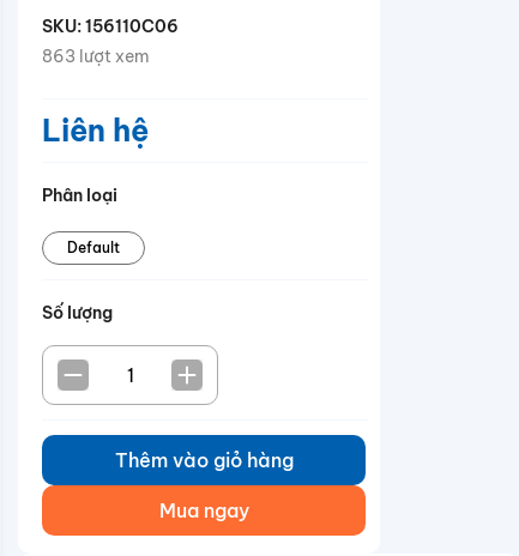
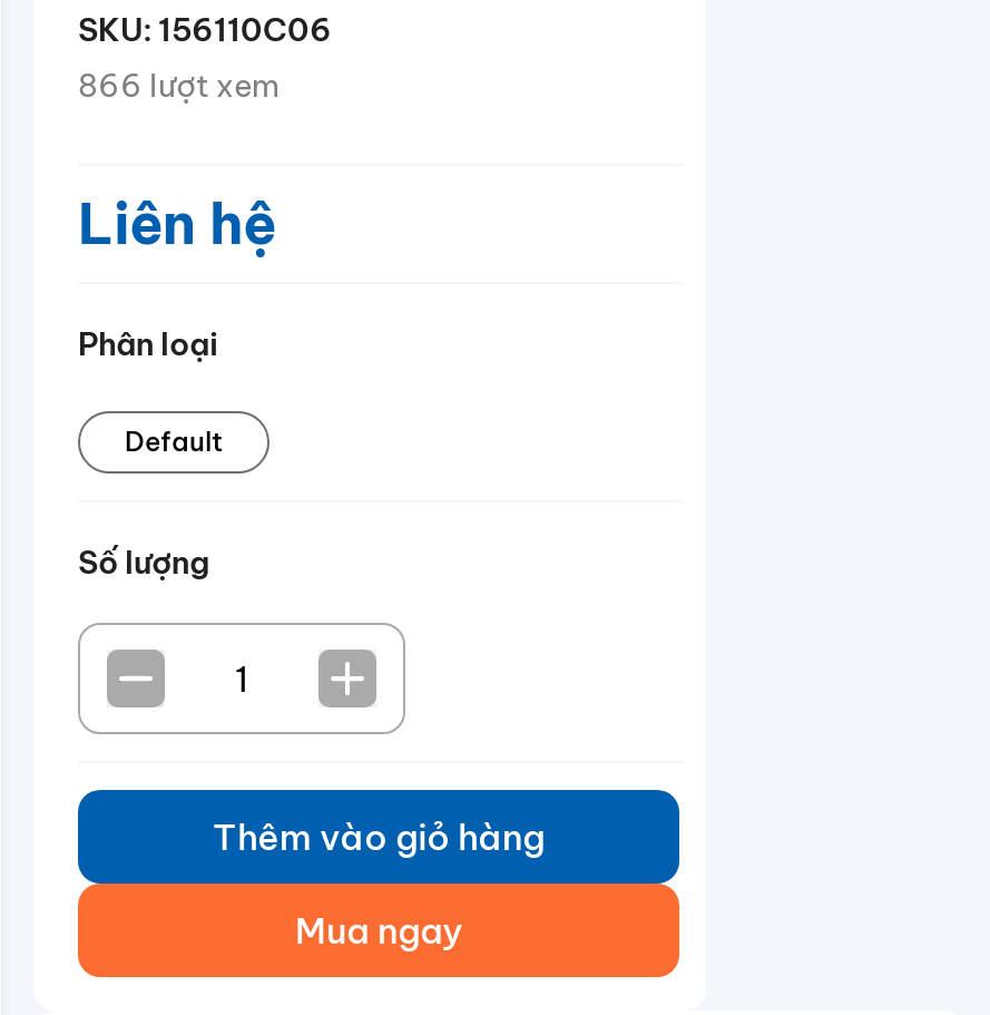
[42,46,150,67] 863 lượt xem -> [78,66,281,106] 866 lượt xem

